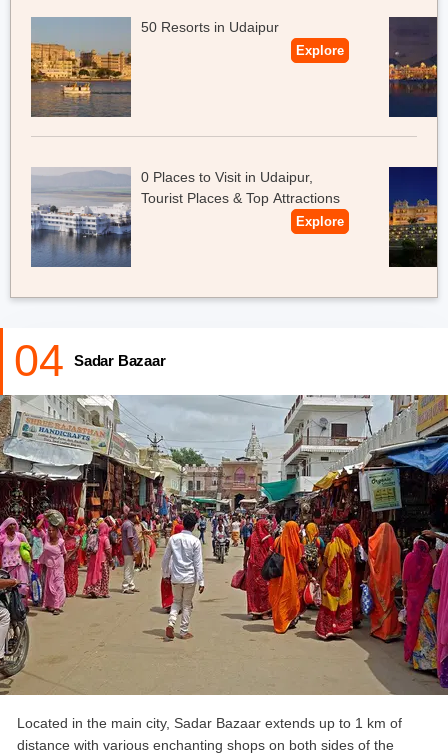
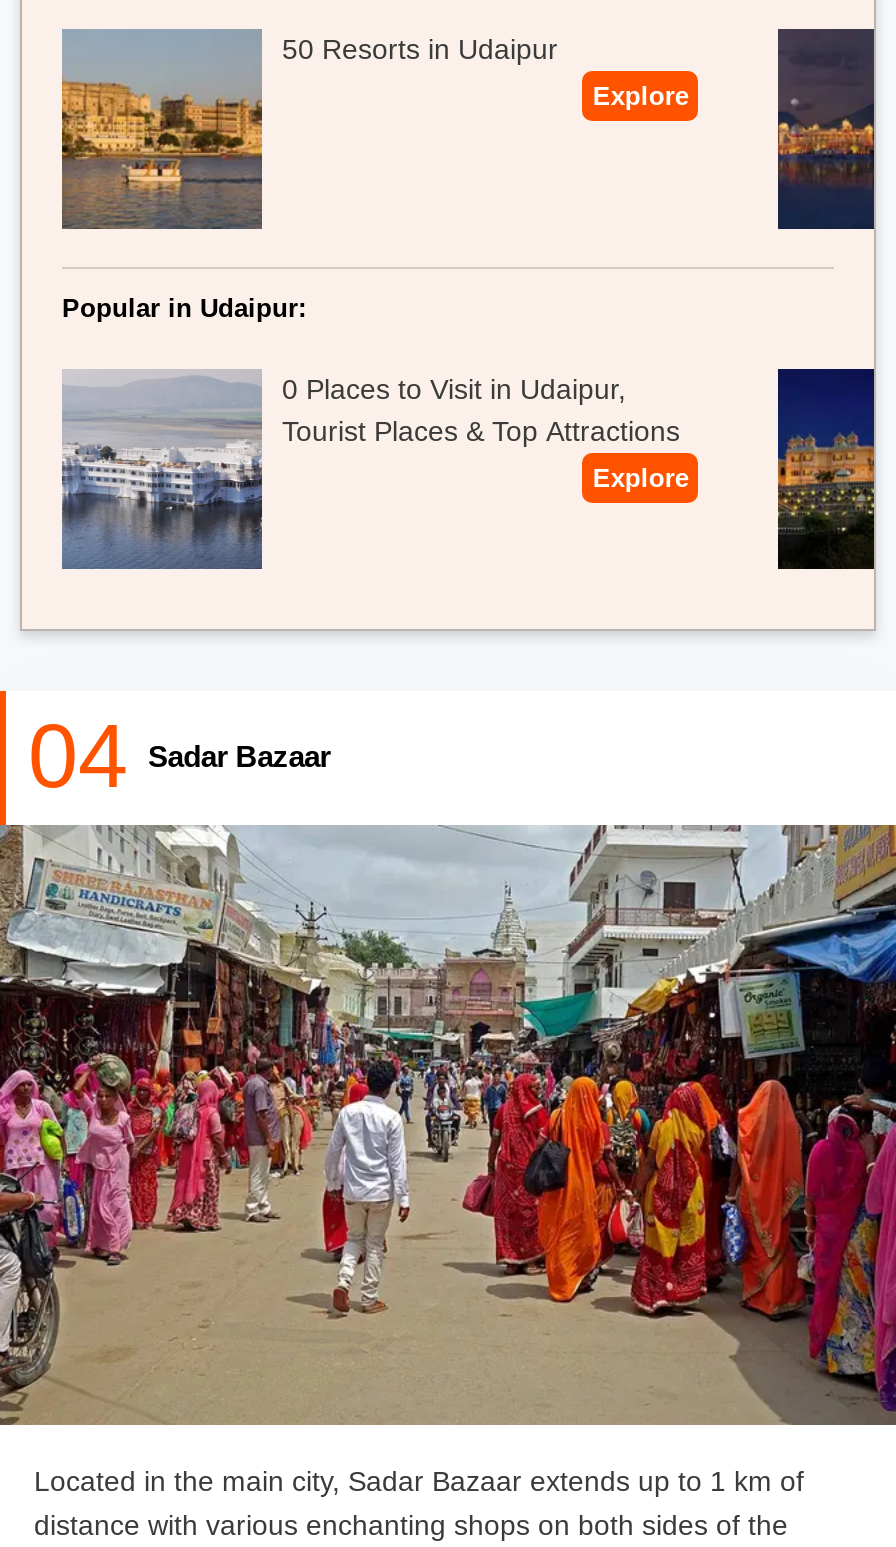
none -> [62,292,306,322] Popular in Udaipur:

